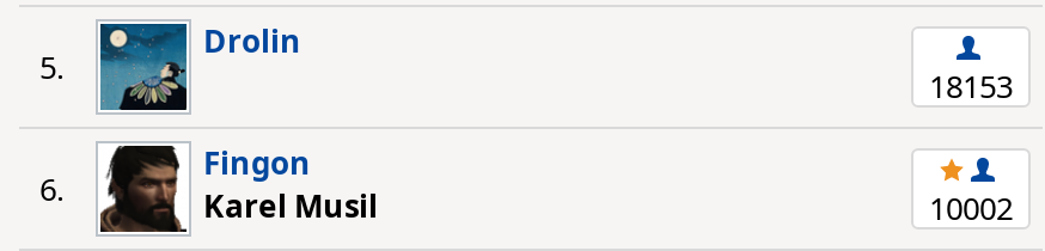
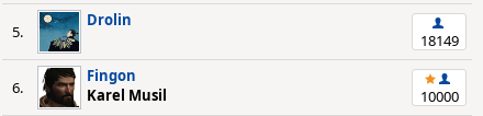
[929,65,1013,108] 18153 -> [420,31,458,50] 18149
[929,186,1013,229] 10002 -> [420,86,458,106] 10000

